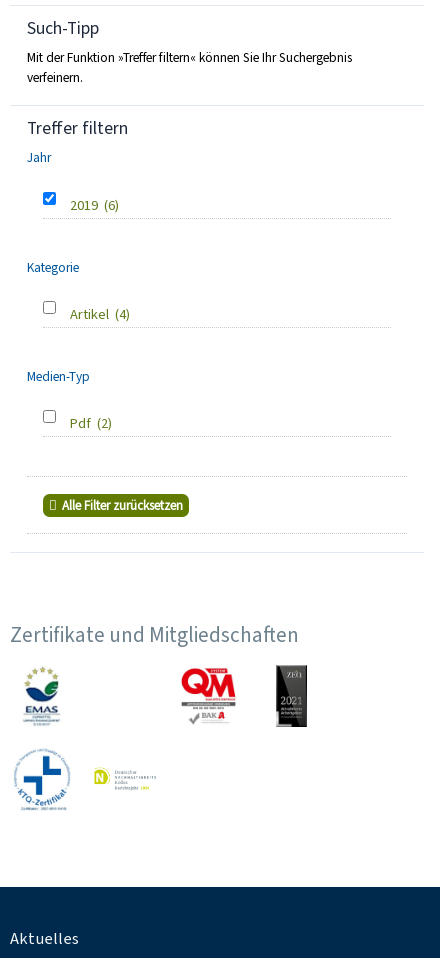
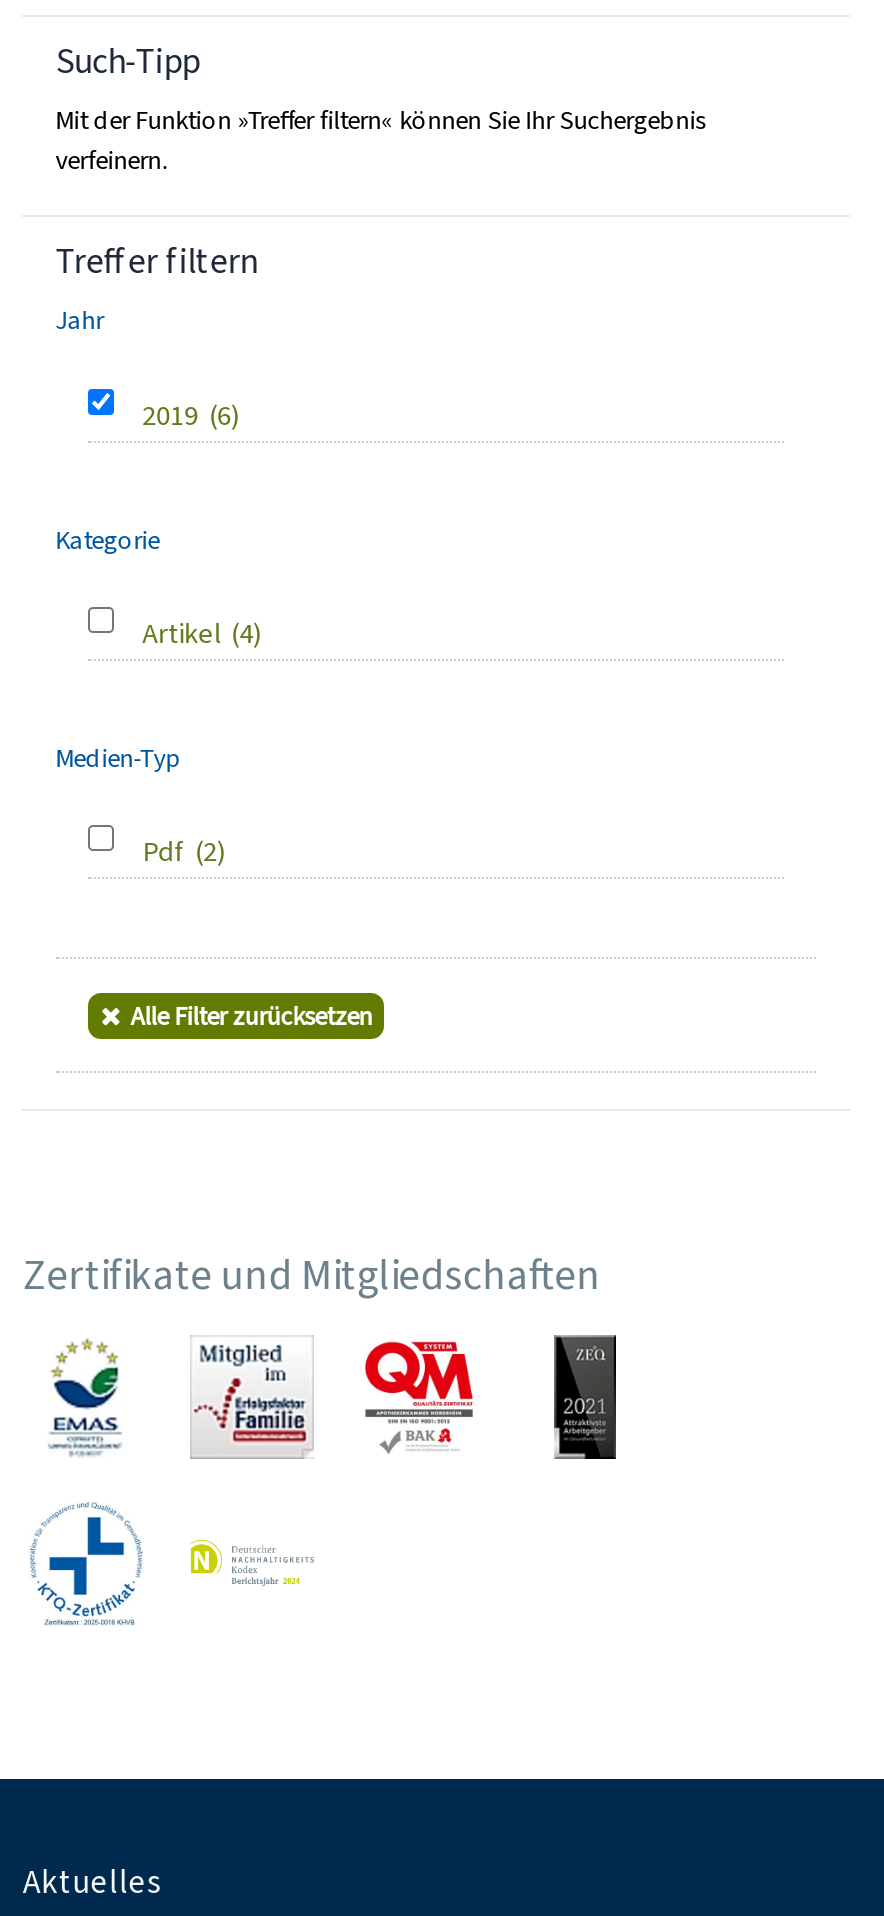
none -> [190,1343,314,1459] [image]

